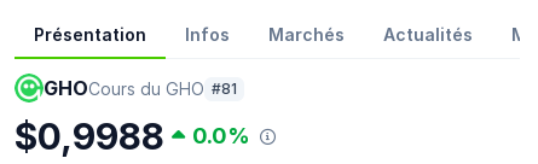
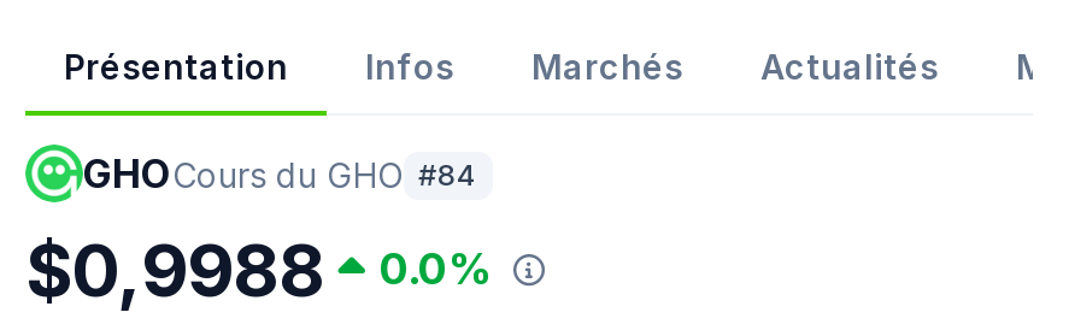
[44,76,237,100] GHOCours du GHO #81 -> [83,149,478,198] GHOCours du GHO #84

